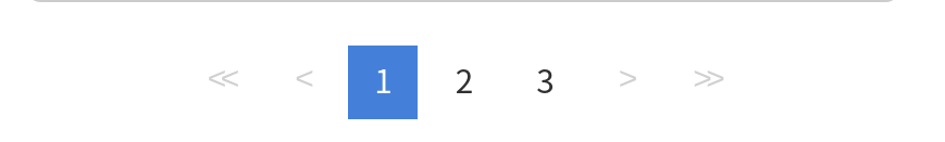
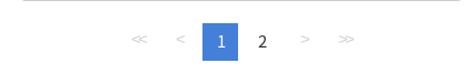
[536,57,552,102] 3 -> none

